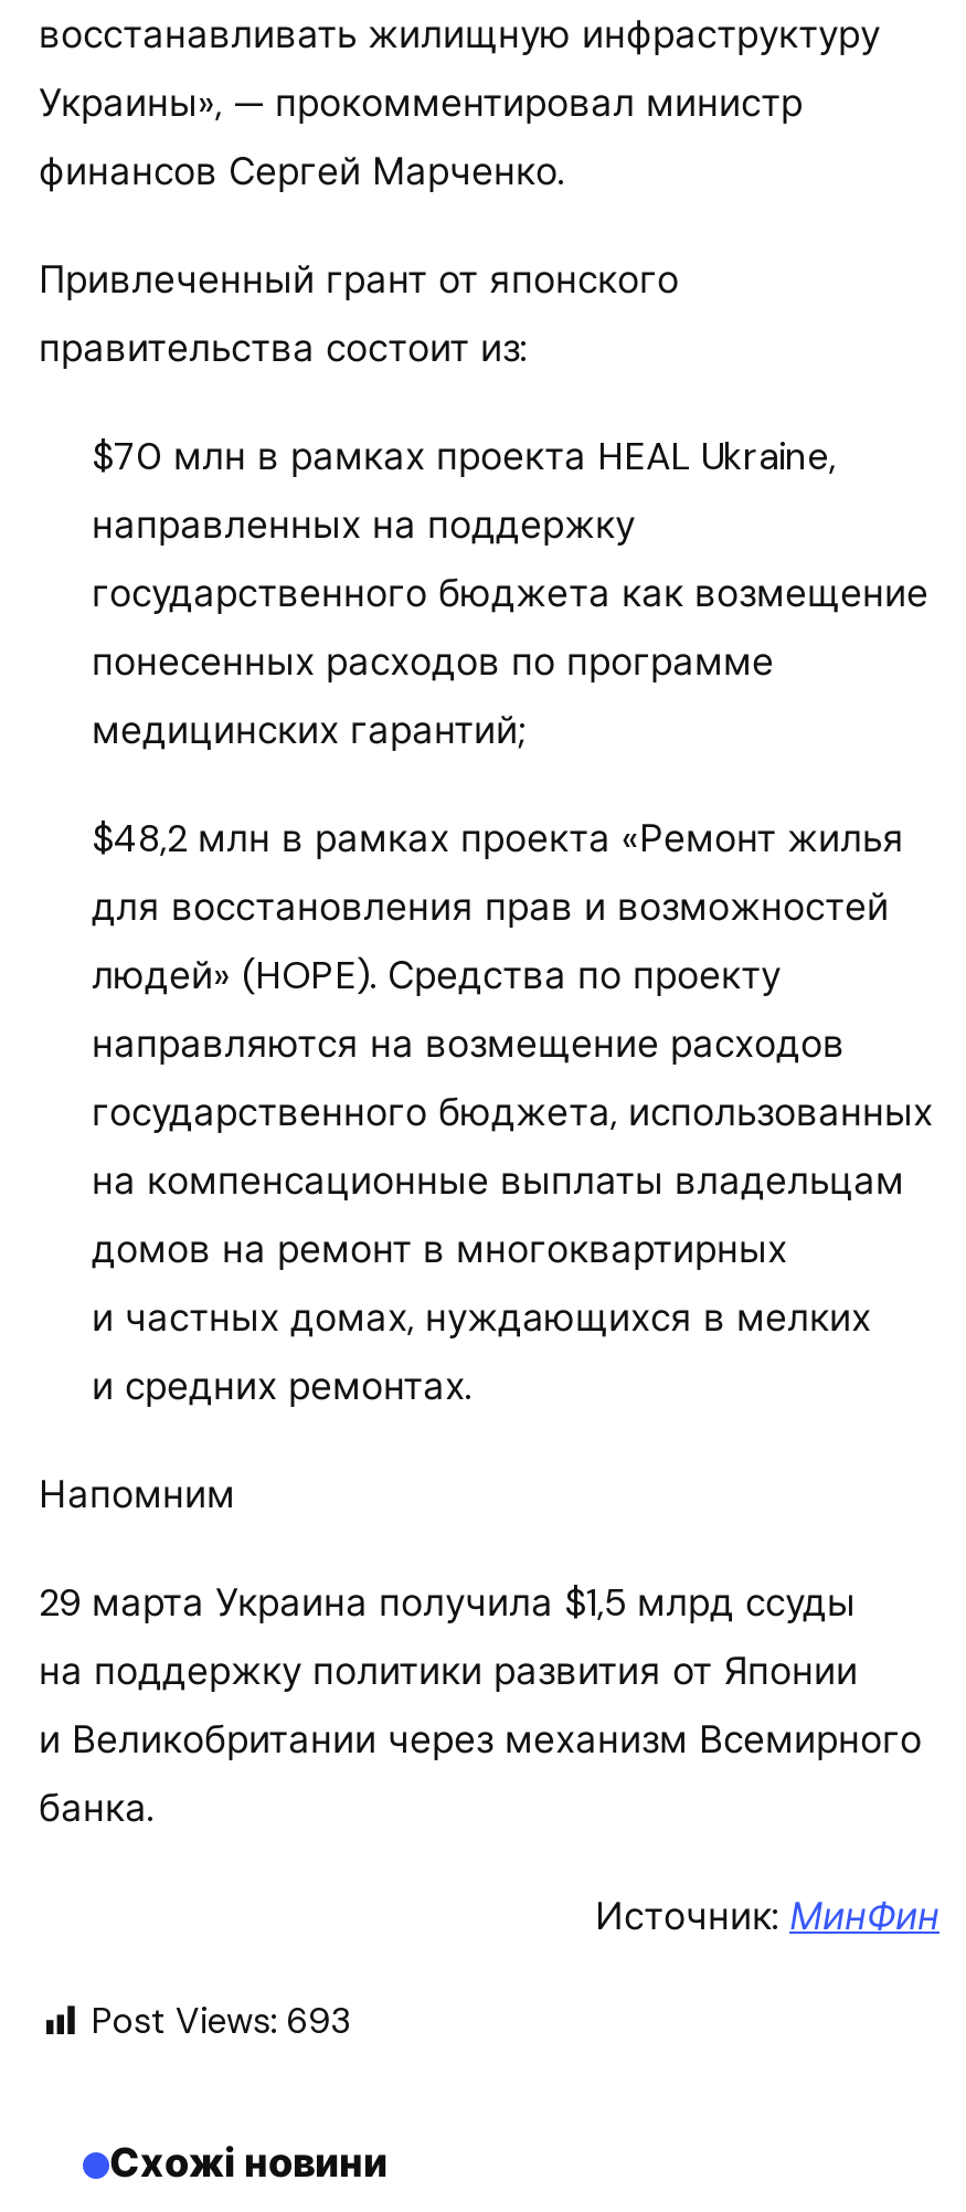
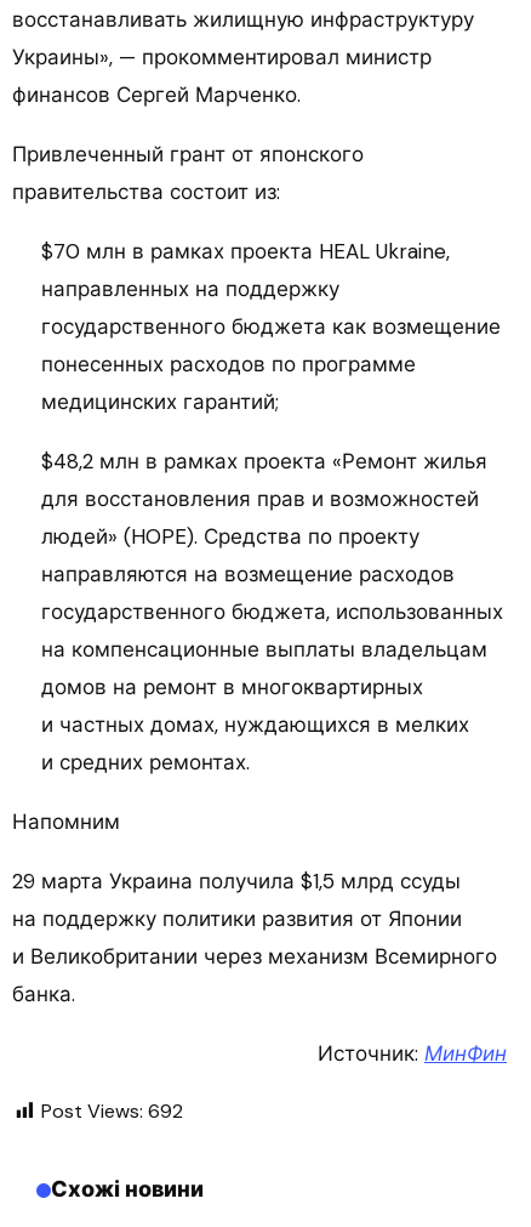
[92,1998,350,2045] Post Views: 693 -> [41,1099,183,1124] Post Views: 692

